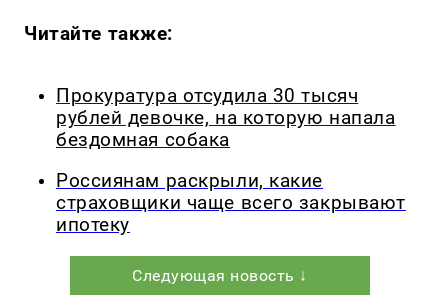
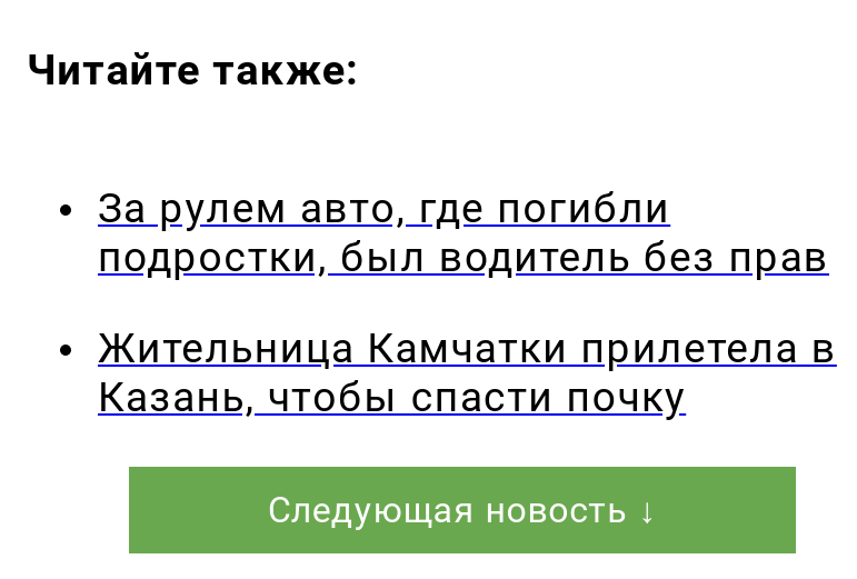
[56,85,395,151] Прокуратура отсудила 30 тысяч | рублей девочке, на которую напала | бездомная собака -> [98,185,829,283] За рулем авто, где погибли | подростки, был водитель без прав
[56,170,406,236] Россиянам раскрыли, какие | страховщики чаще всего закрывают | ипотеку -> [98,325,837,423] Жительница Камчатки прилетела в | Казань, чтобы спасти почку

